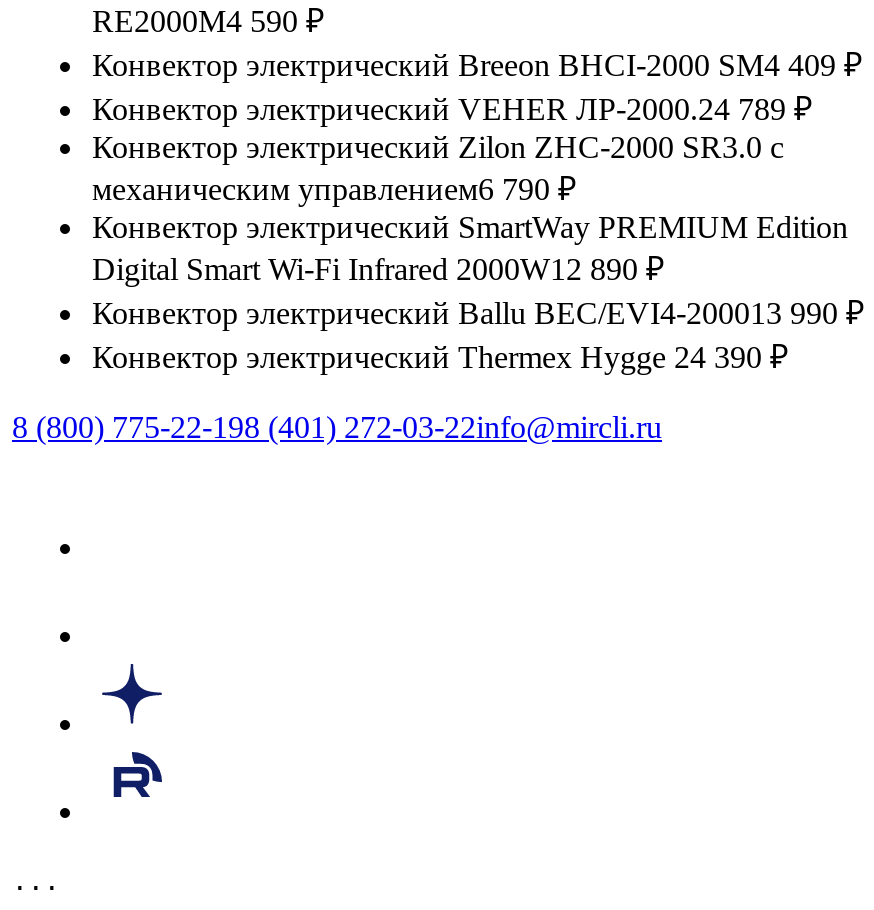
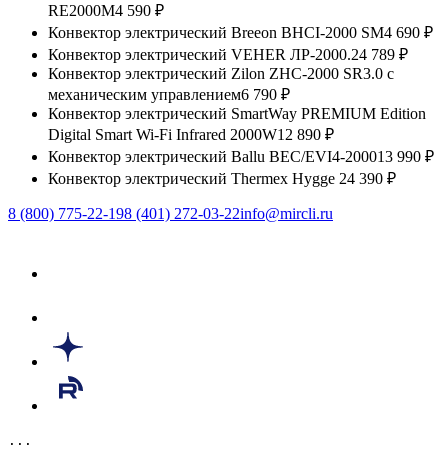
[92,48,862,82] Конвектор электрический Breeon BHCI-2000 SM4 409 ₽ -> [48,24,433,41] Конвектор электрический Breeon BHCI-2000 SM4 690 ₽

